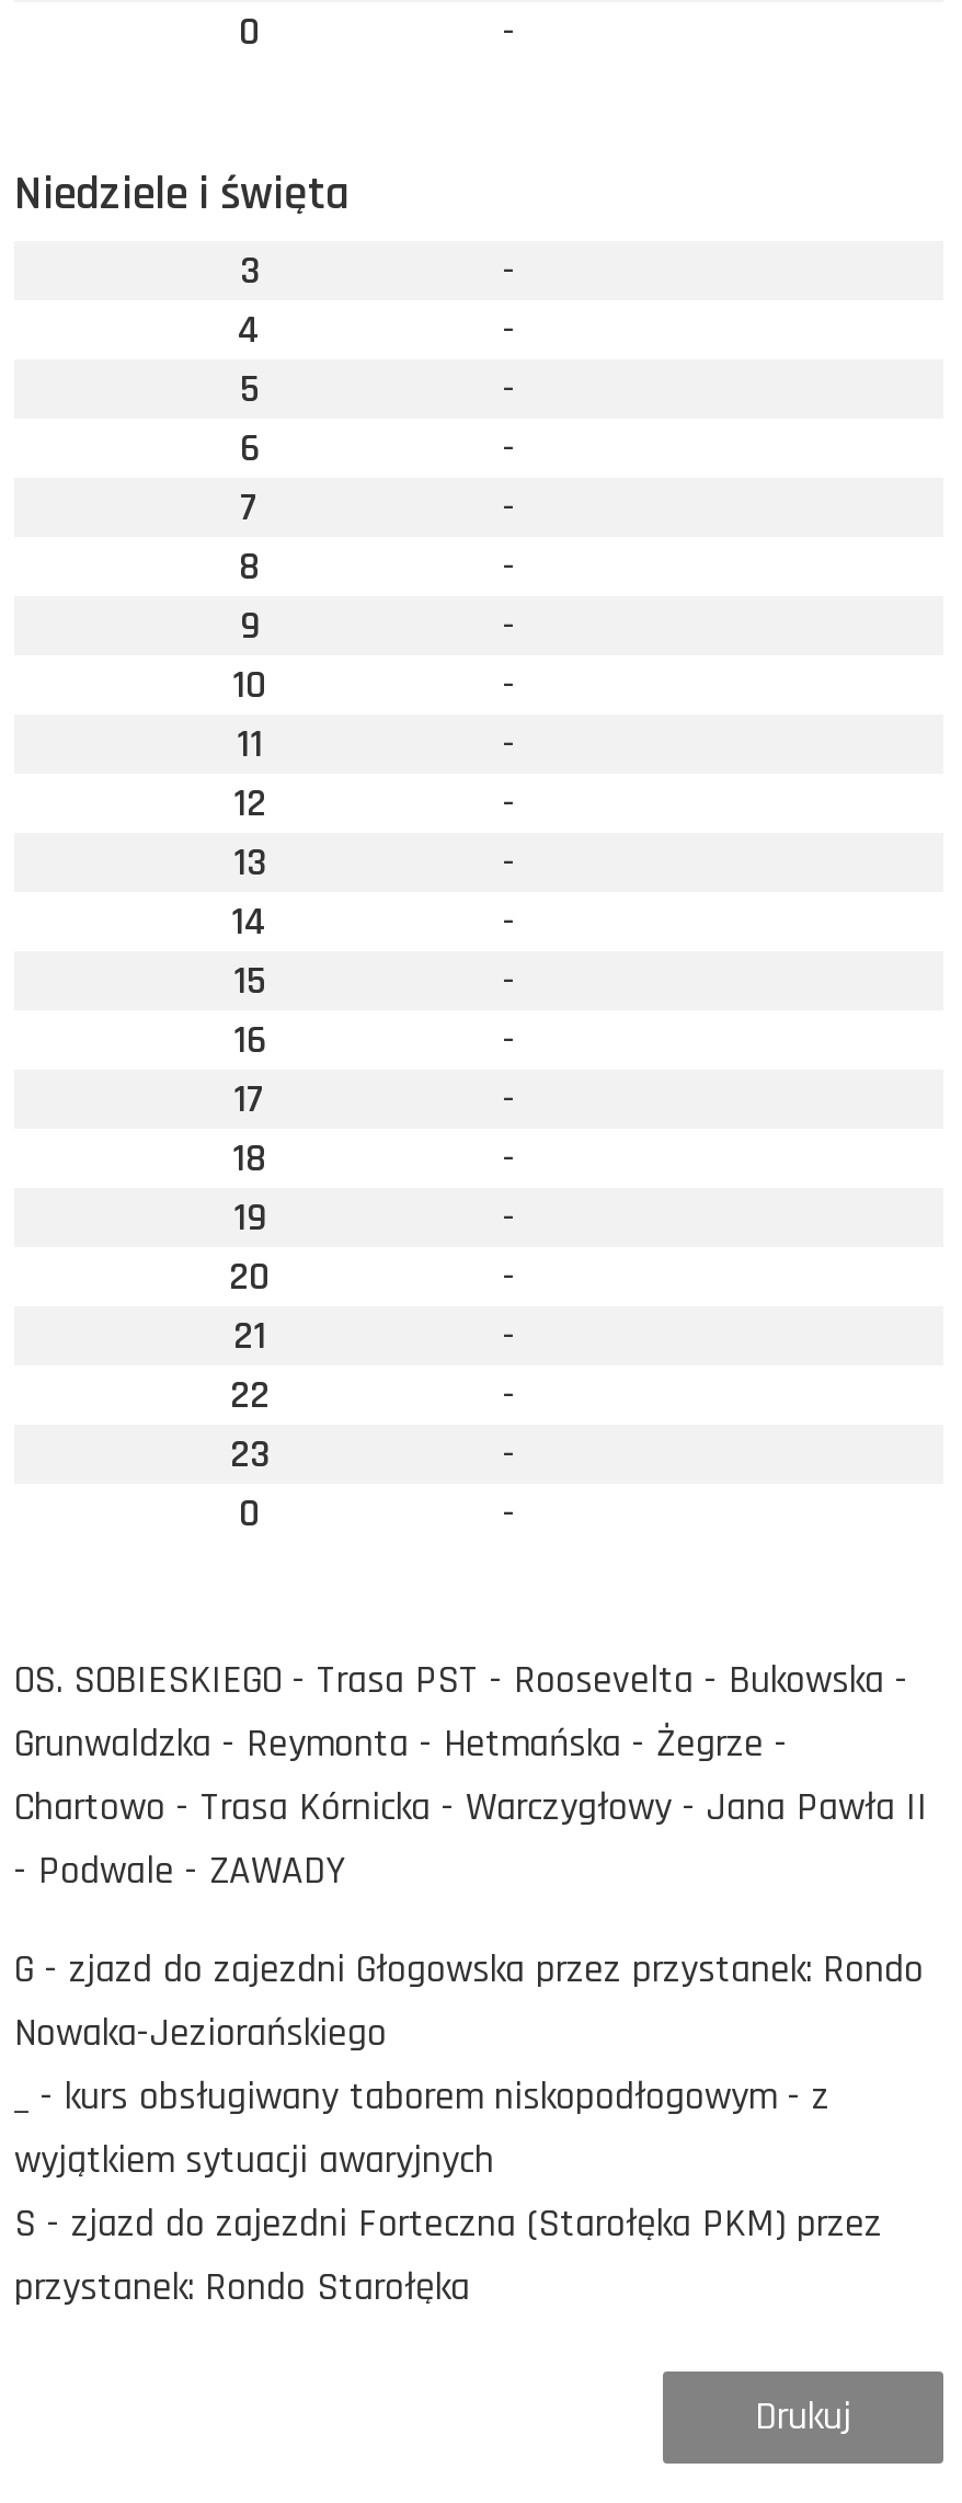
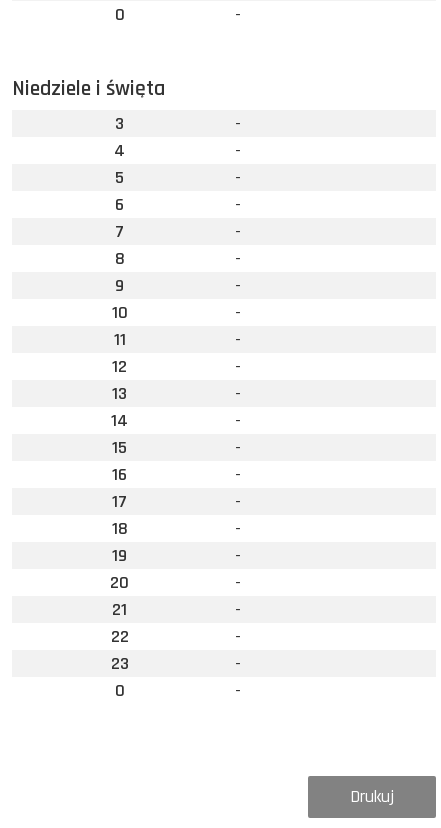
[14,1655,928,2312] OS. SOBIESKIEGO - Trasa PST - Roosevelta - Bukowska - | Grunwaldzka - Reymonta - Hetmańska - Żegrze - | Chartowo - Trasa Kórnicka - Warczygłowy - Jana Pawła II | - Podwale - ZAWADY | G - zjazd do zajezdni Głogowska przez przystanek: Rondo | Nowaka-Jeziorańskiego | _ - kurs obsługiwany taborem niskopodłogowym - z | wyjątkiem sytuacji awaryjnych | S - zjazd do zajezdni Forteczna (Starołęka PKM) przez | przystanek: Rondo Starołęka -> none

